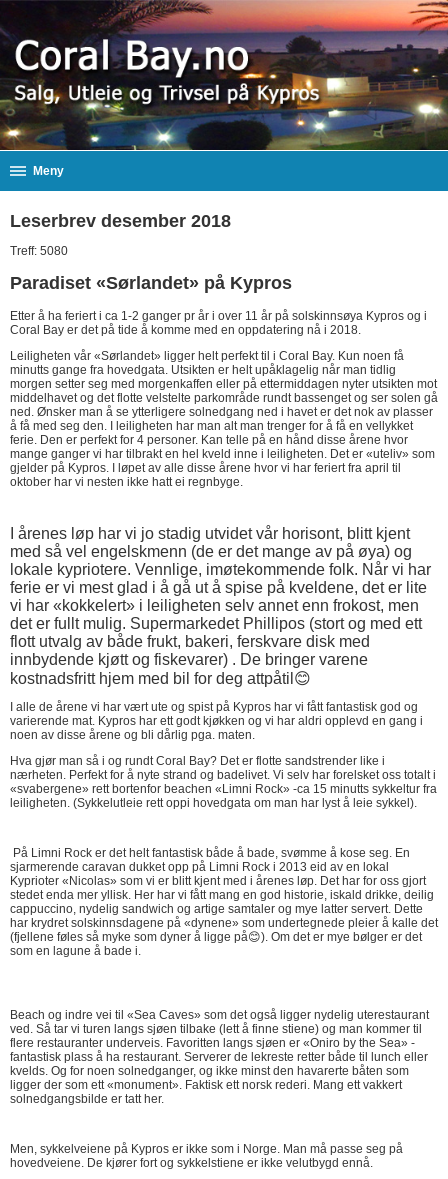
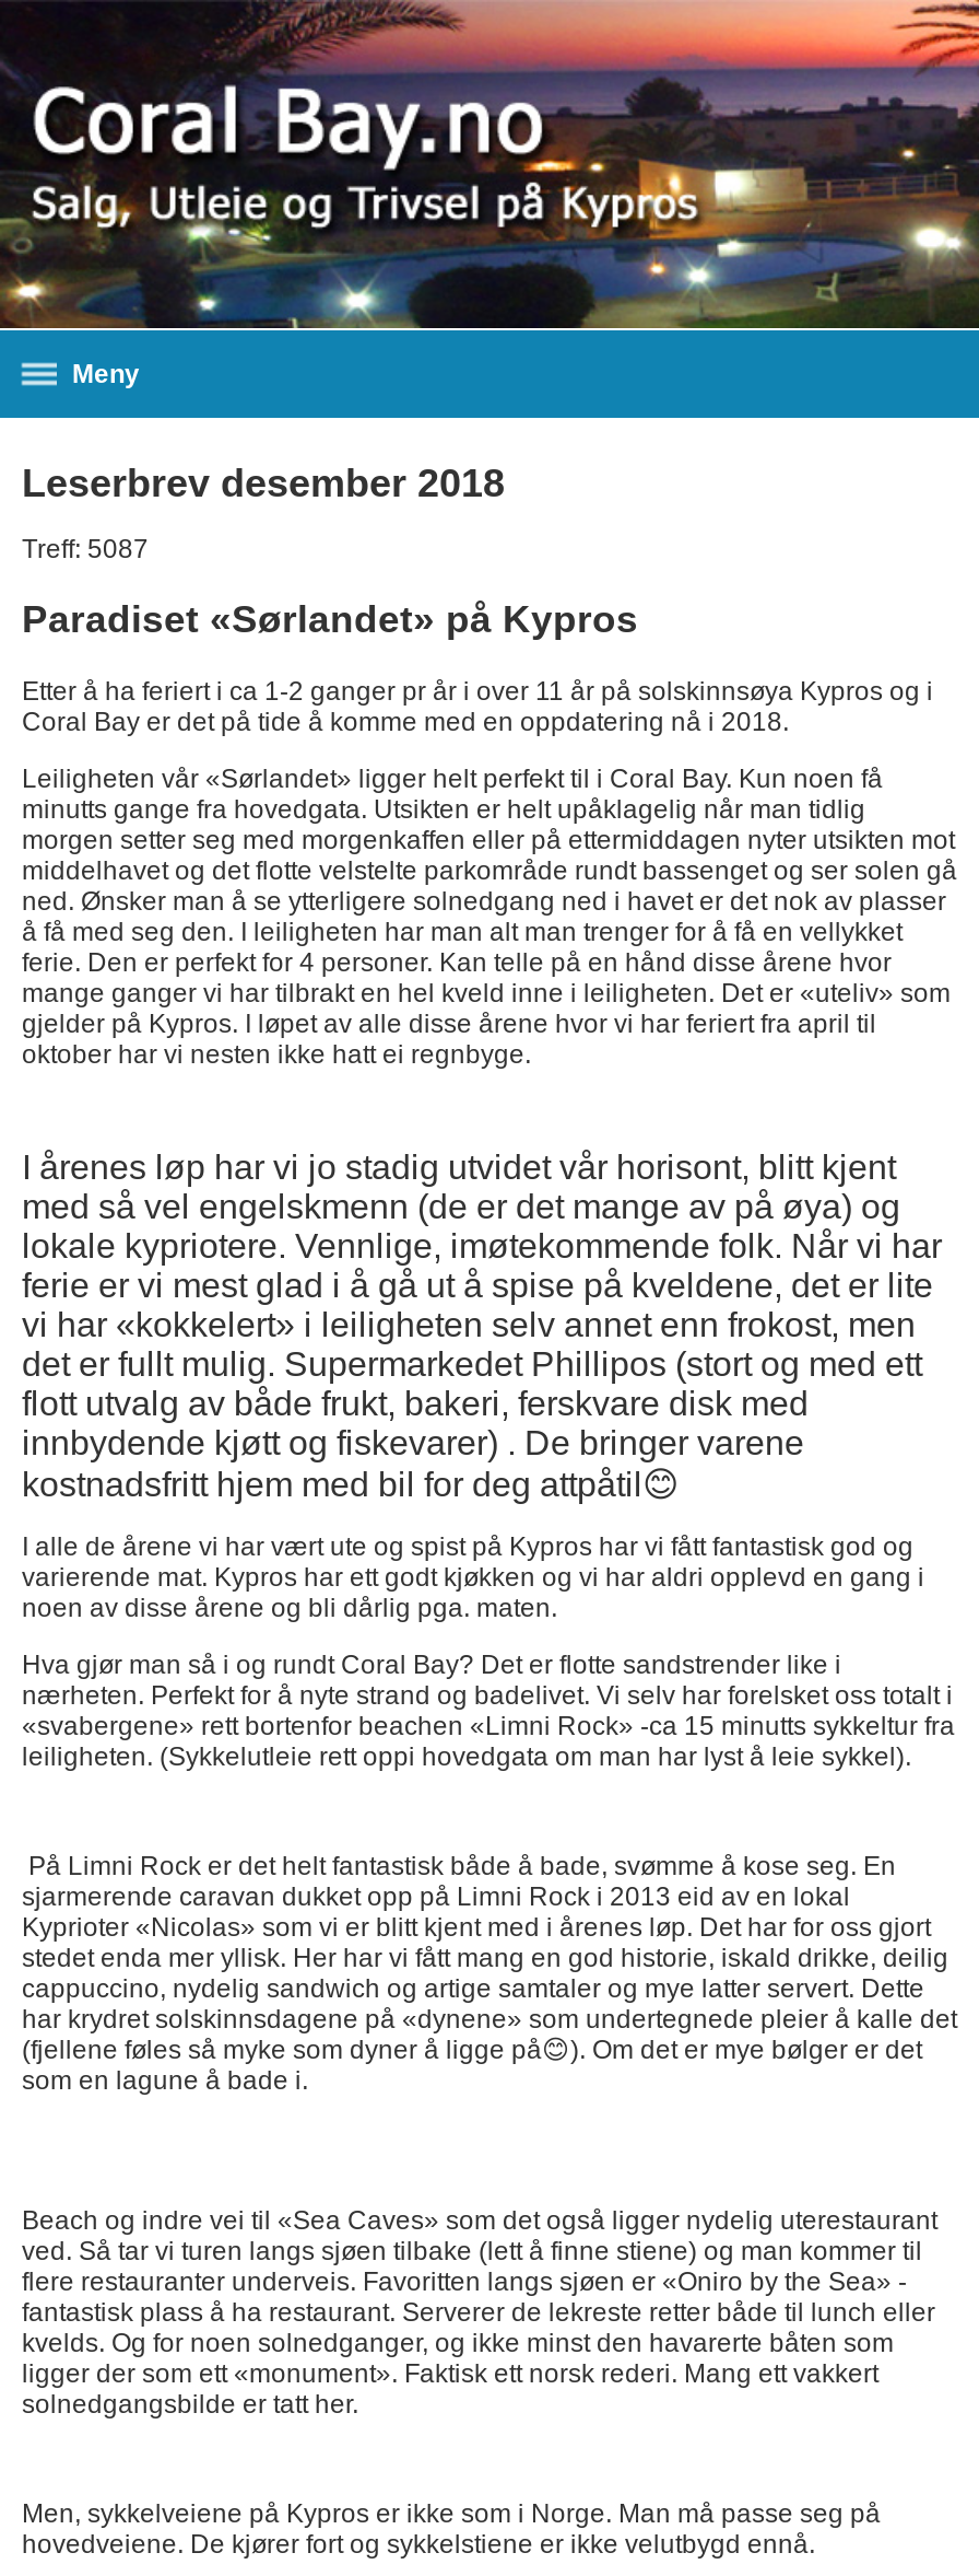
[10,244,68,258] Treff: 5080 -> [22,534,149,564] Treff: 5087

